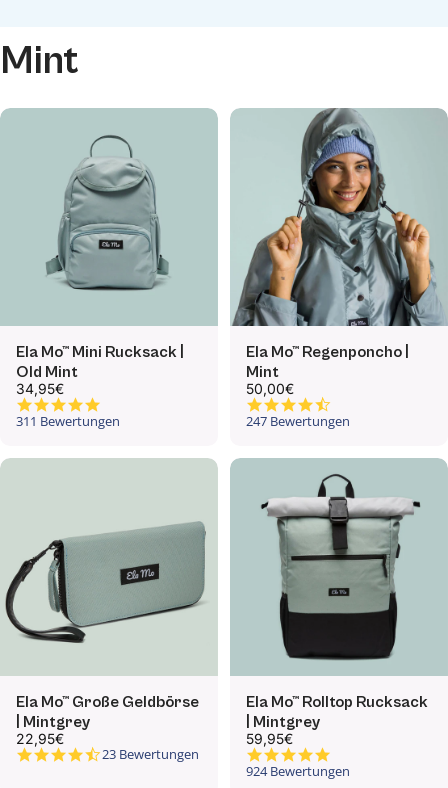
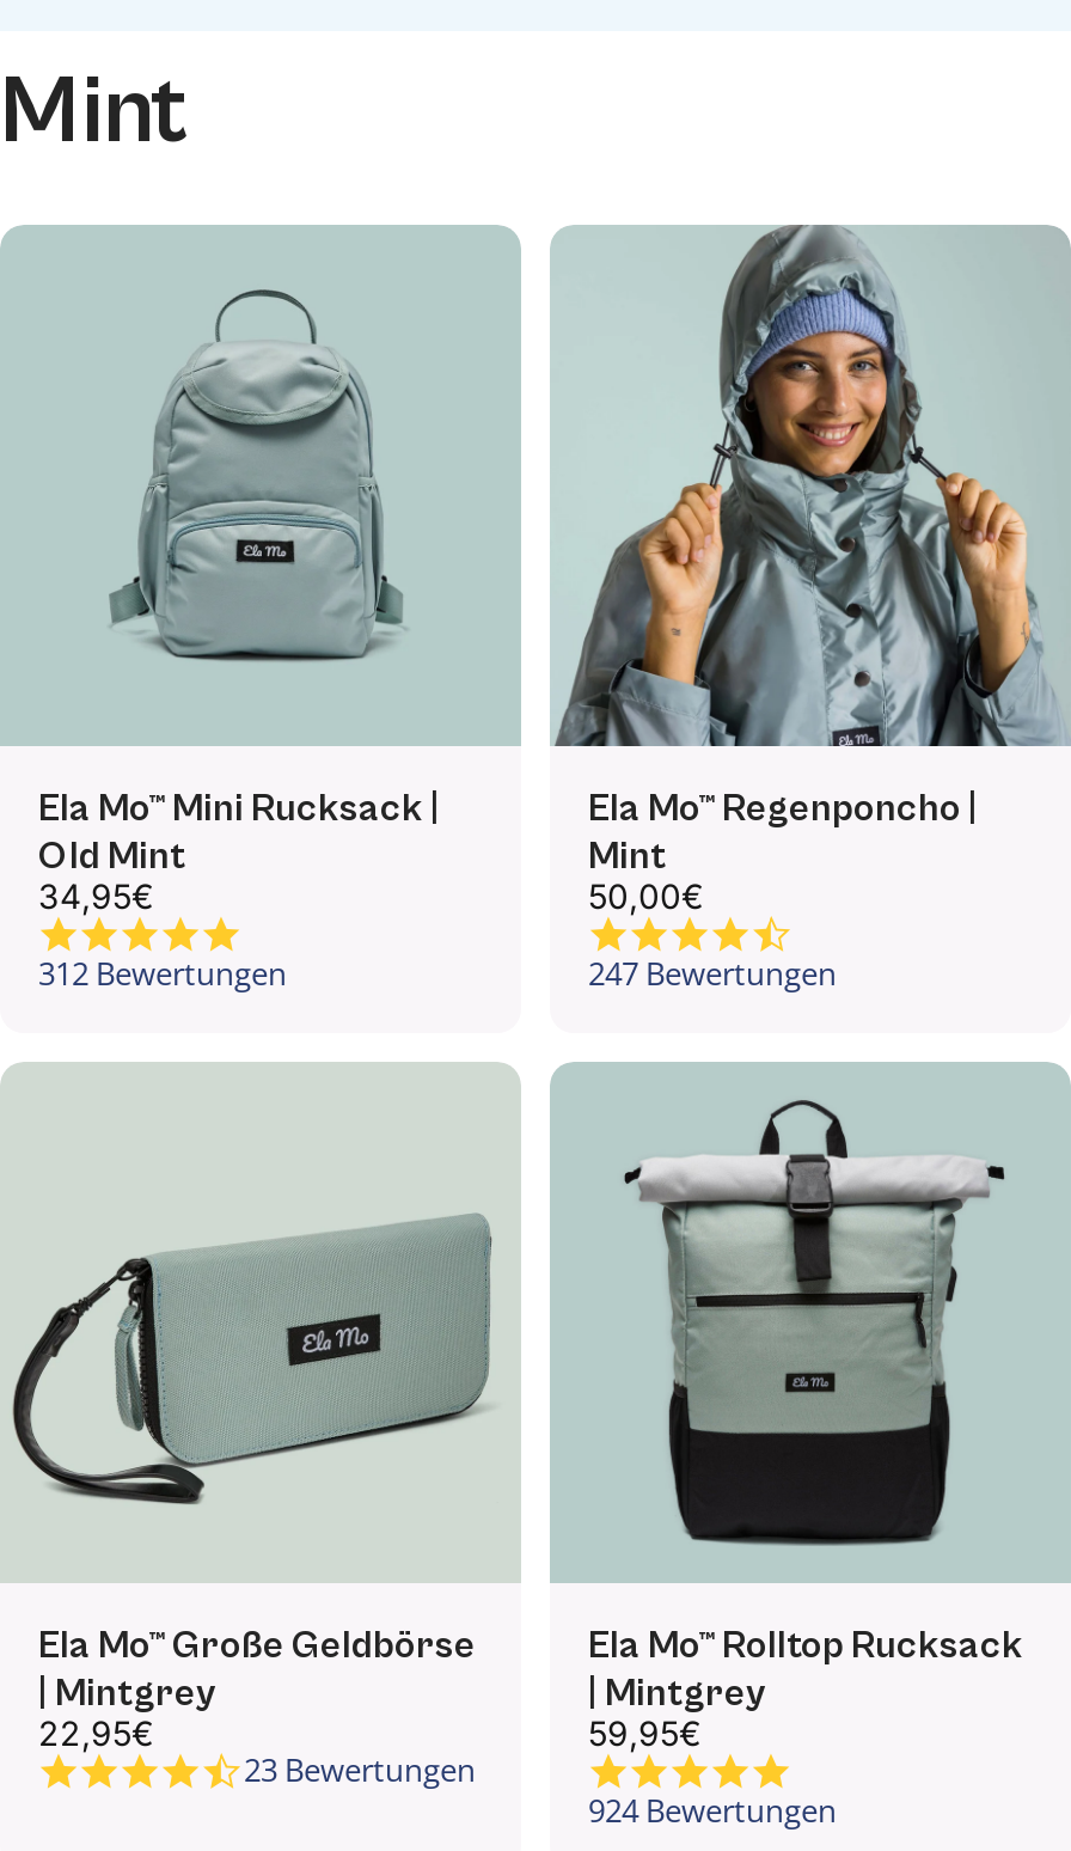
[16,412,120,430] 311 Bewertungen -> [38,953,287,996] 312 Bewertungen

